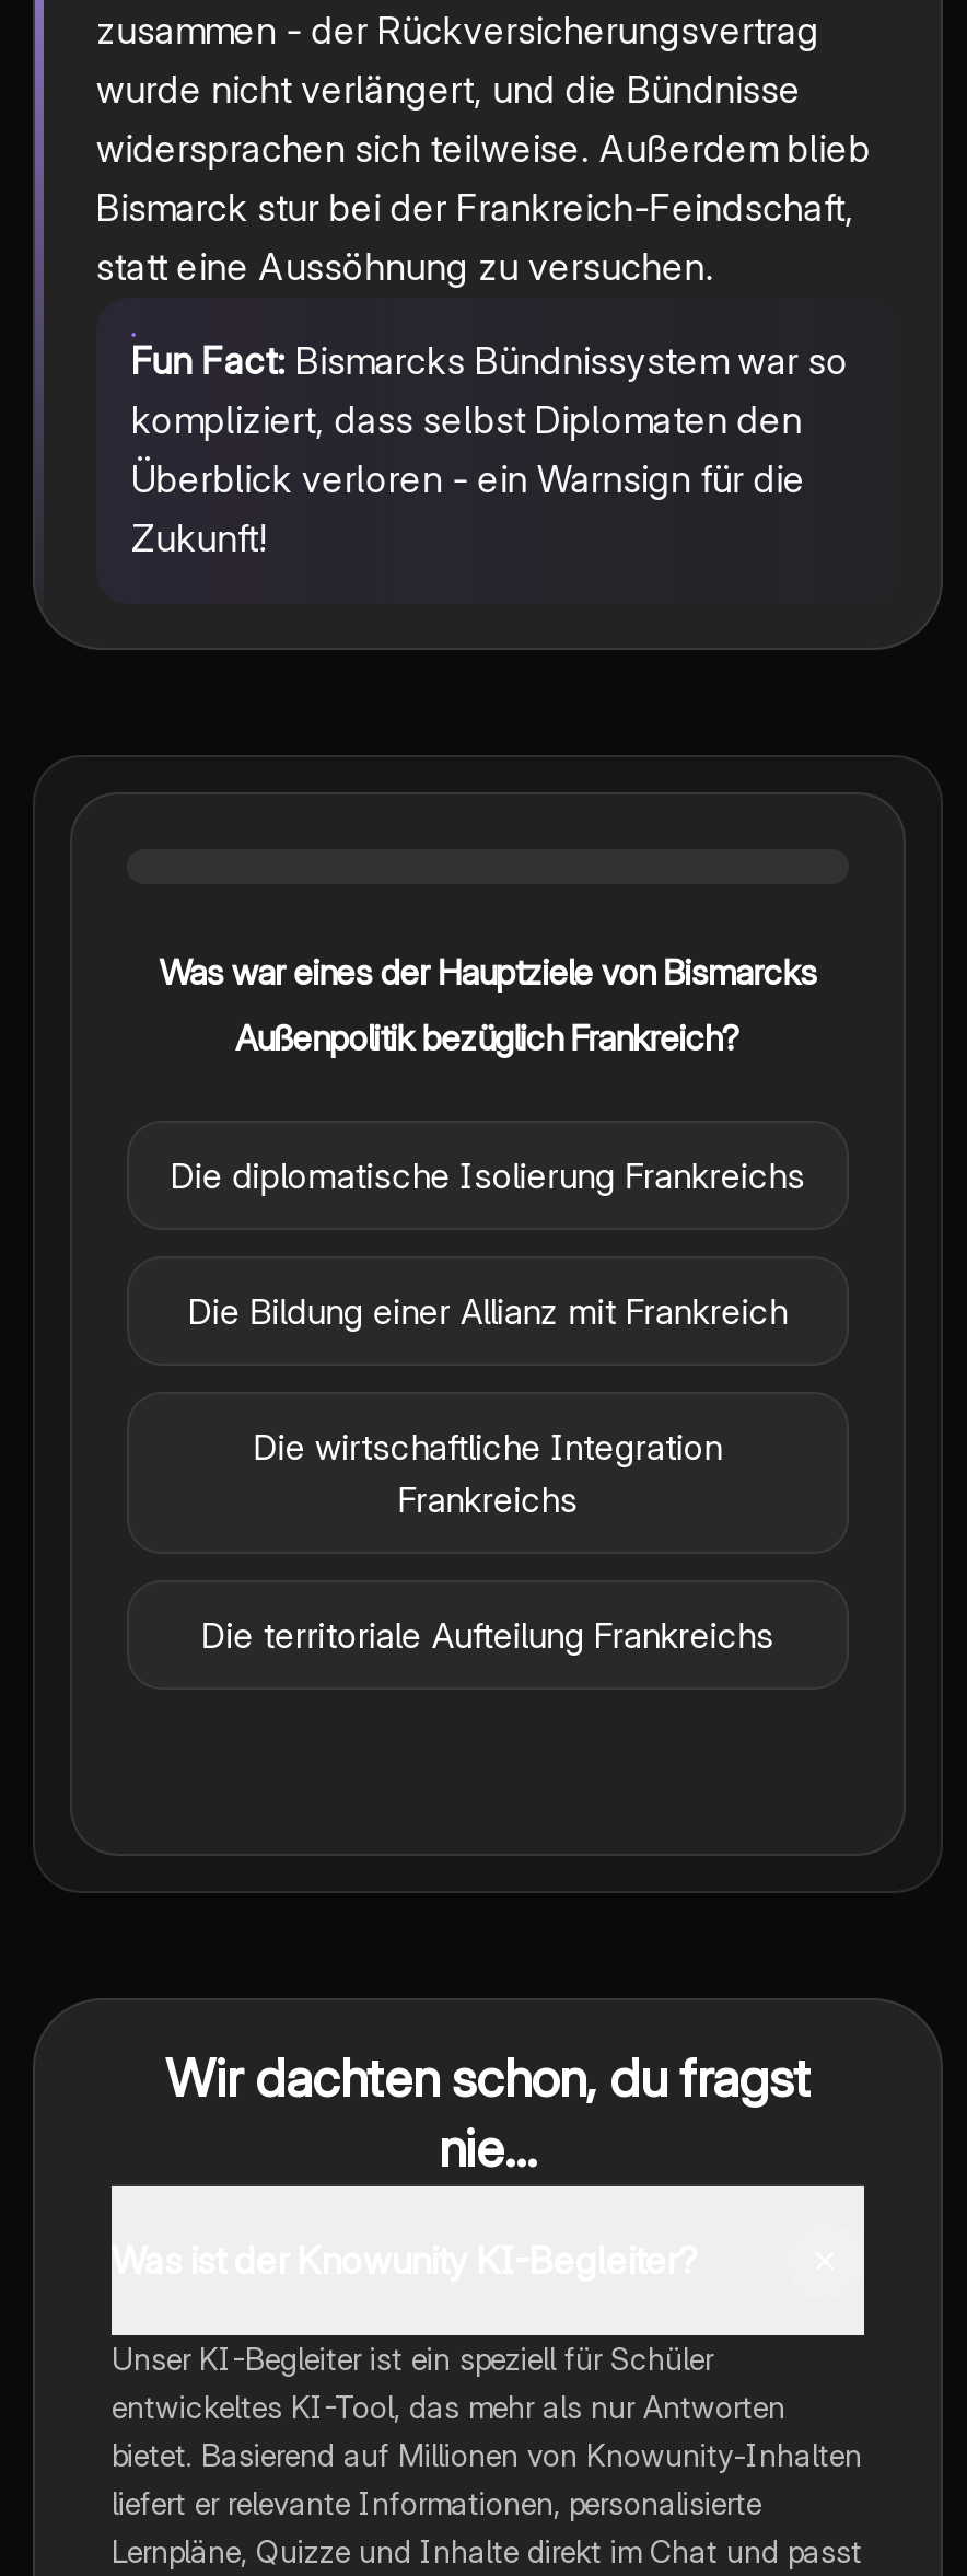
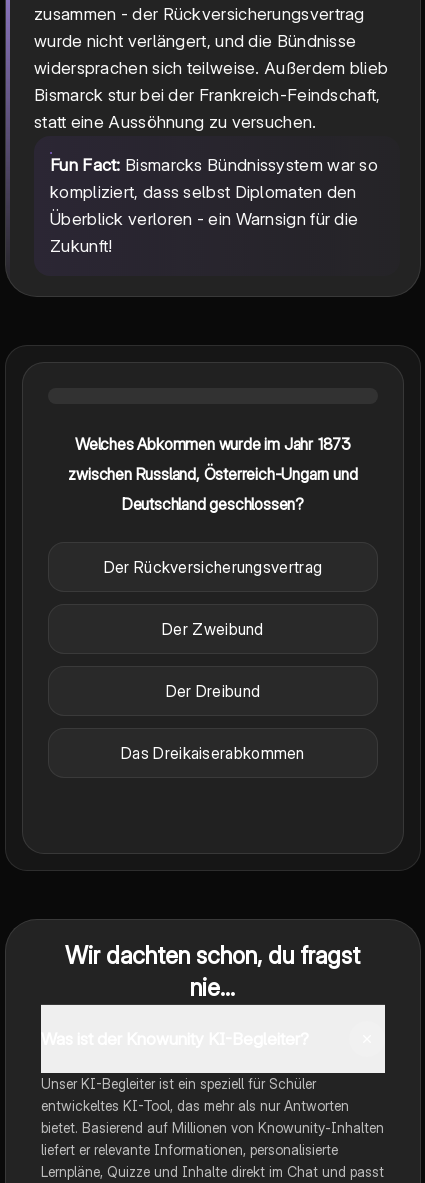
[159,951,817,1657] Was war eines der Hauptziele von Bismarcks | Außenpolitik bezüglich Frankreich? | Die diplomatische Isolierung Frankreichs | Die Bildung einer Allianz mit Frankreich | Die wirtschaftliche Integration | Frankreichs | Die territoriale Aufteilung Frankreichs -> [68,434,357,763] Welches Abkommen wurde im Jahr 1873 | zwischen Russland, Österreich-Ungarn und | Deutschland geschlossen? | Der Rückversicherungsvertrag | Der Zweibund | Der Dreibund | Das Dreikaiserabkommen

